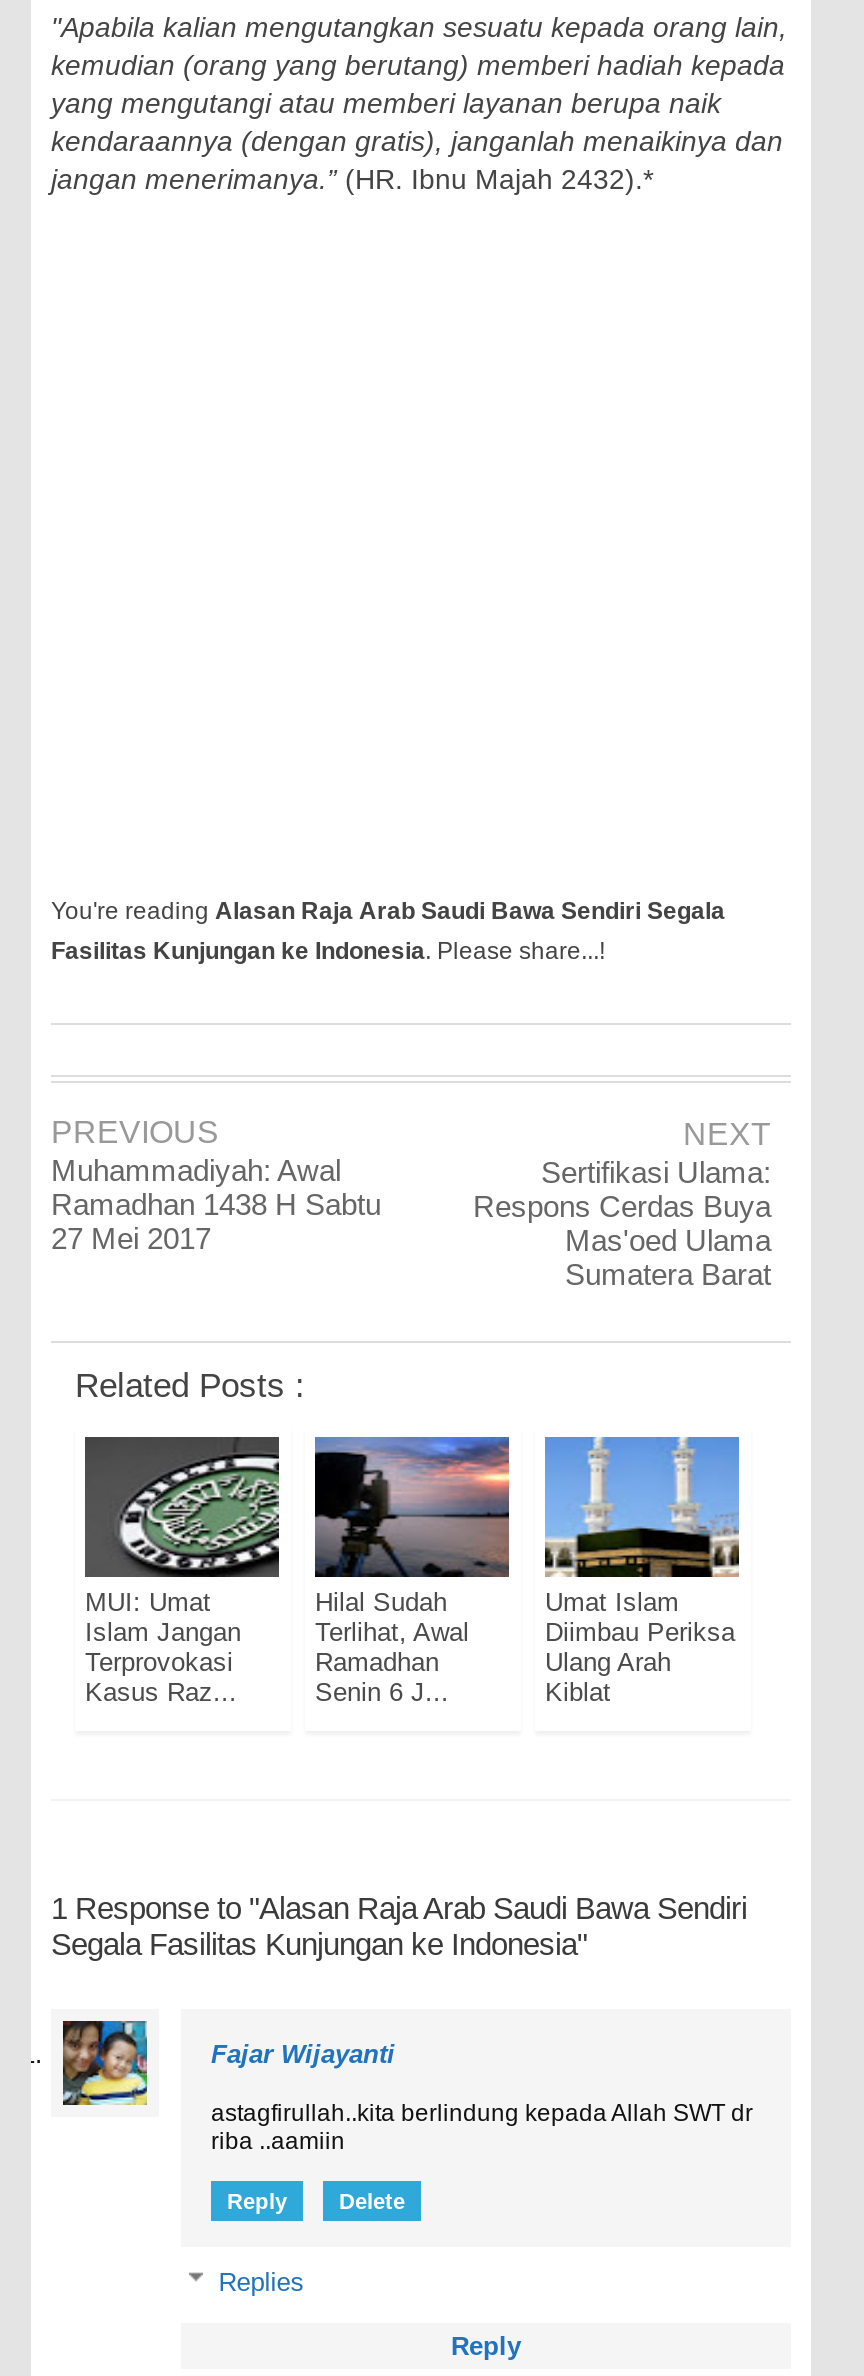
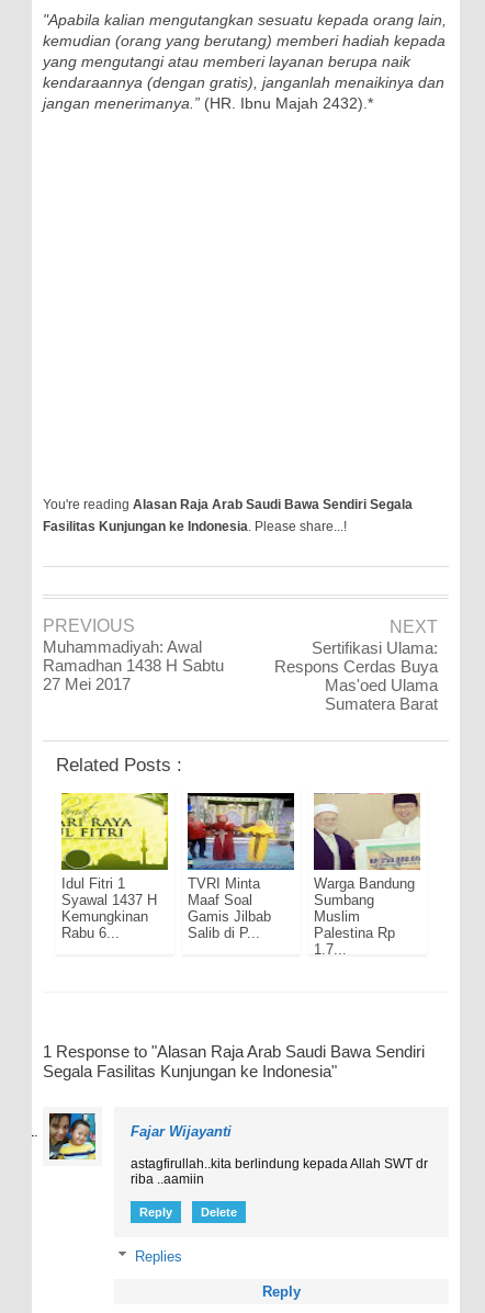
[83,1435,281,1707] [image] | MUI: Umat | Islam Jangan | Terprovokasi | Kasus Raz... -> [60,792,169,941] [image] | Idul Fitri 1 | Syawal 1437 H | Kemungkinan | Rabu 6...
[313,1435,511,1707] [image] | Hilal Sudah | Terlihat, Awal | Ramadhan | Senin 6 J... -> [187,792,295,941] [image] | TVRI Minta | Maaf Soal | Gamis Jilbab | Salib di P...
[543,1435,741,1707] [image] | Umat Islam | Diimbau Periksa | Ulang Arah | Kiblat -> [313,792,421,958] [image] | Warga Bandung | Sumbang | Muslim | Palestina Rp | 1,7...

